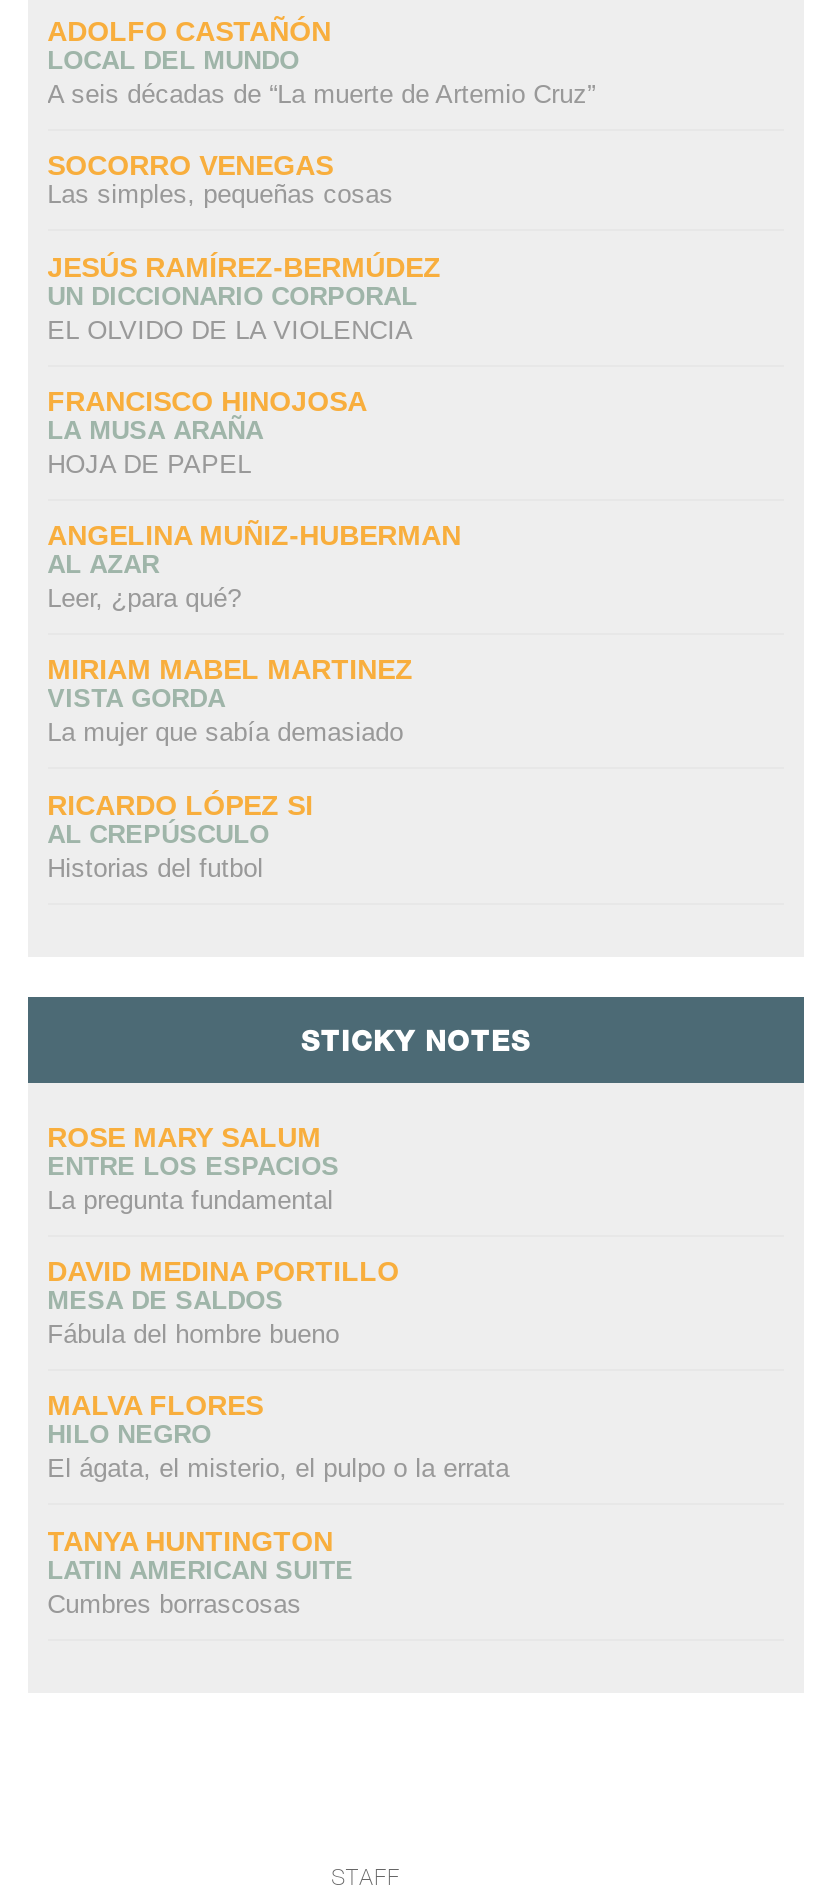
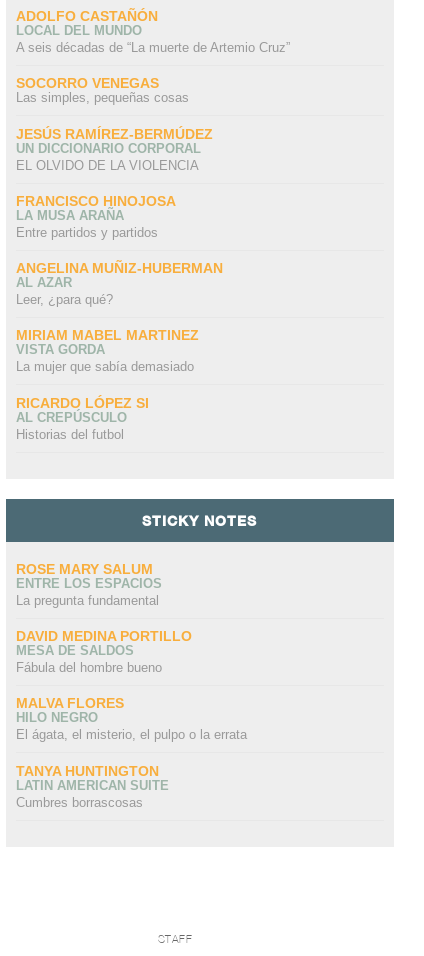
[47,449,251,479] HOJA DE PAPEL -> [16,225,158,240] Entre partidos y partidos

